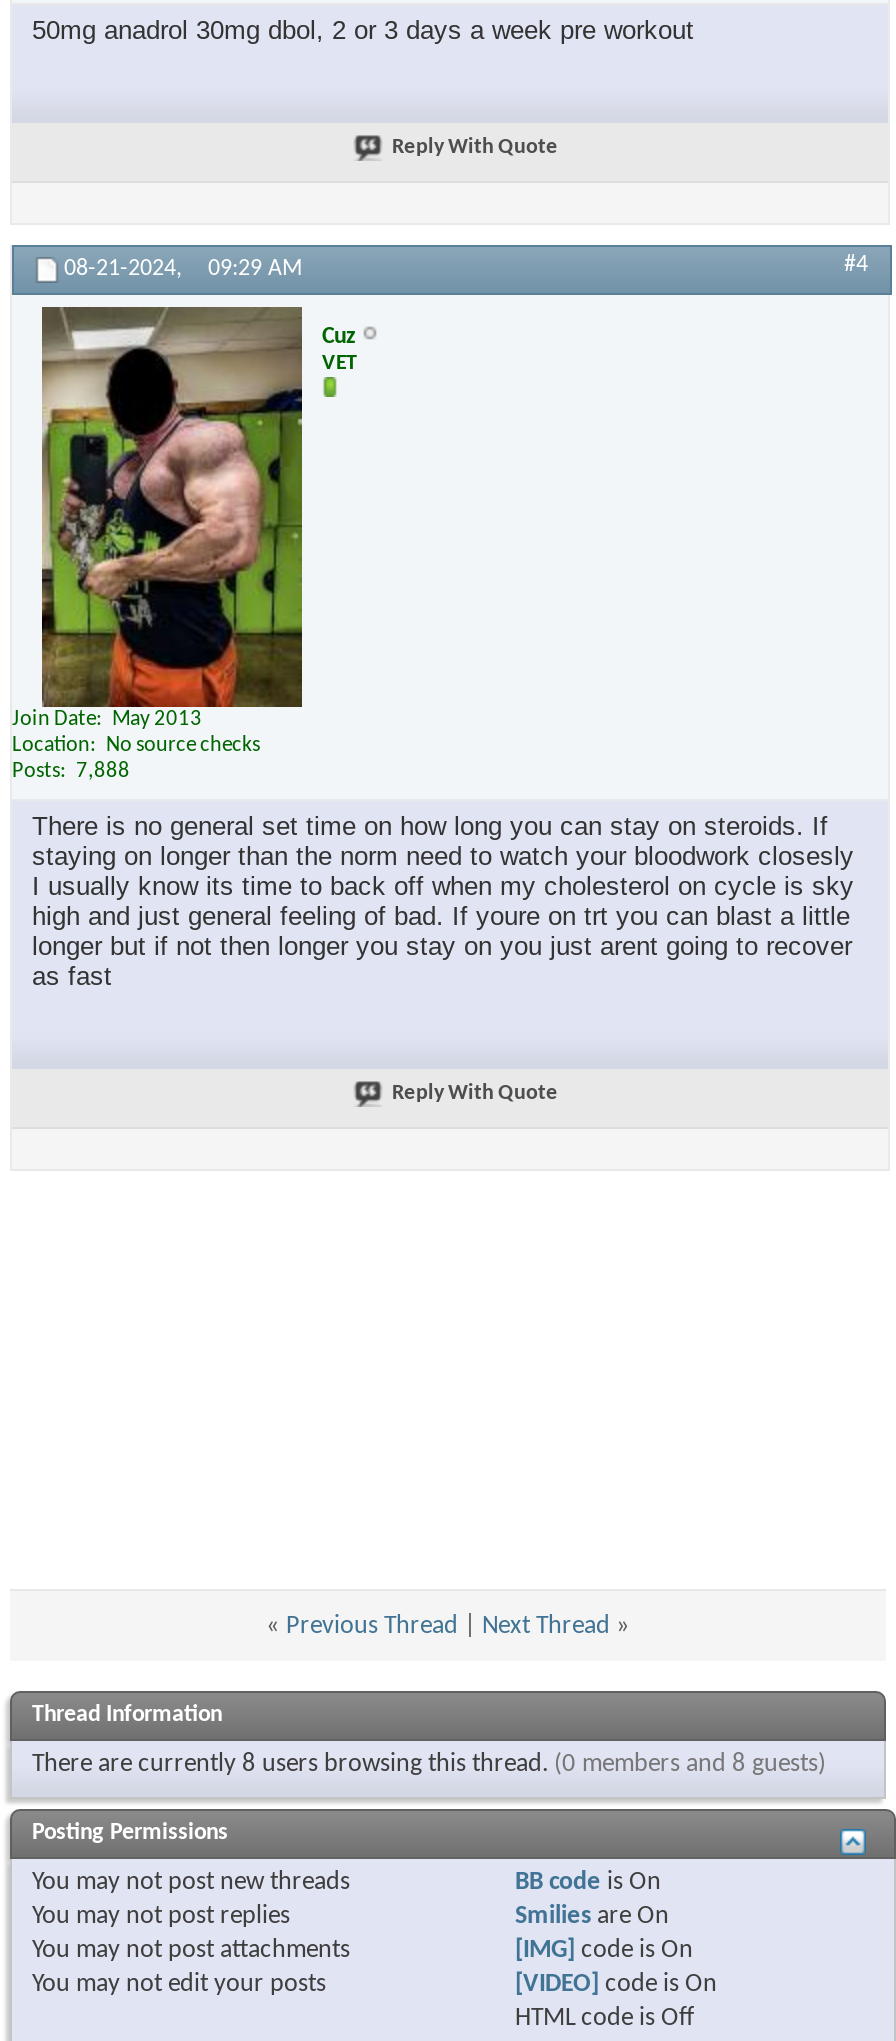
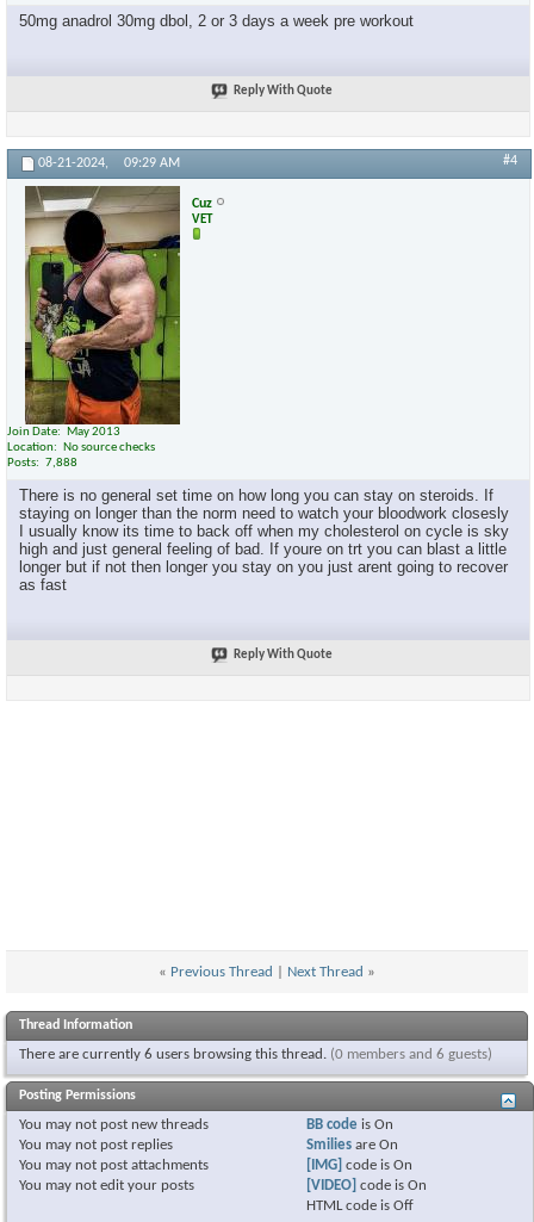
[32,1750,826,1776] There are currently 8 users browsing this thread. (0 members and 8 guests) -> [19,1046,492,1062] There are currently 6 users browsing this thread. (0 members and 6 guests)

